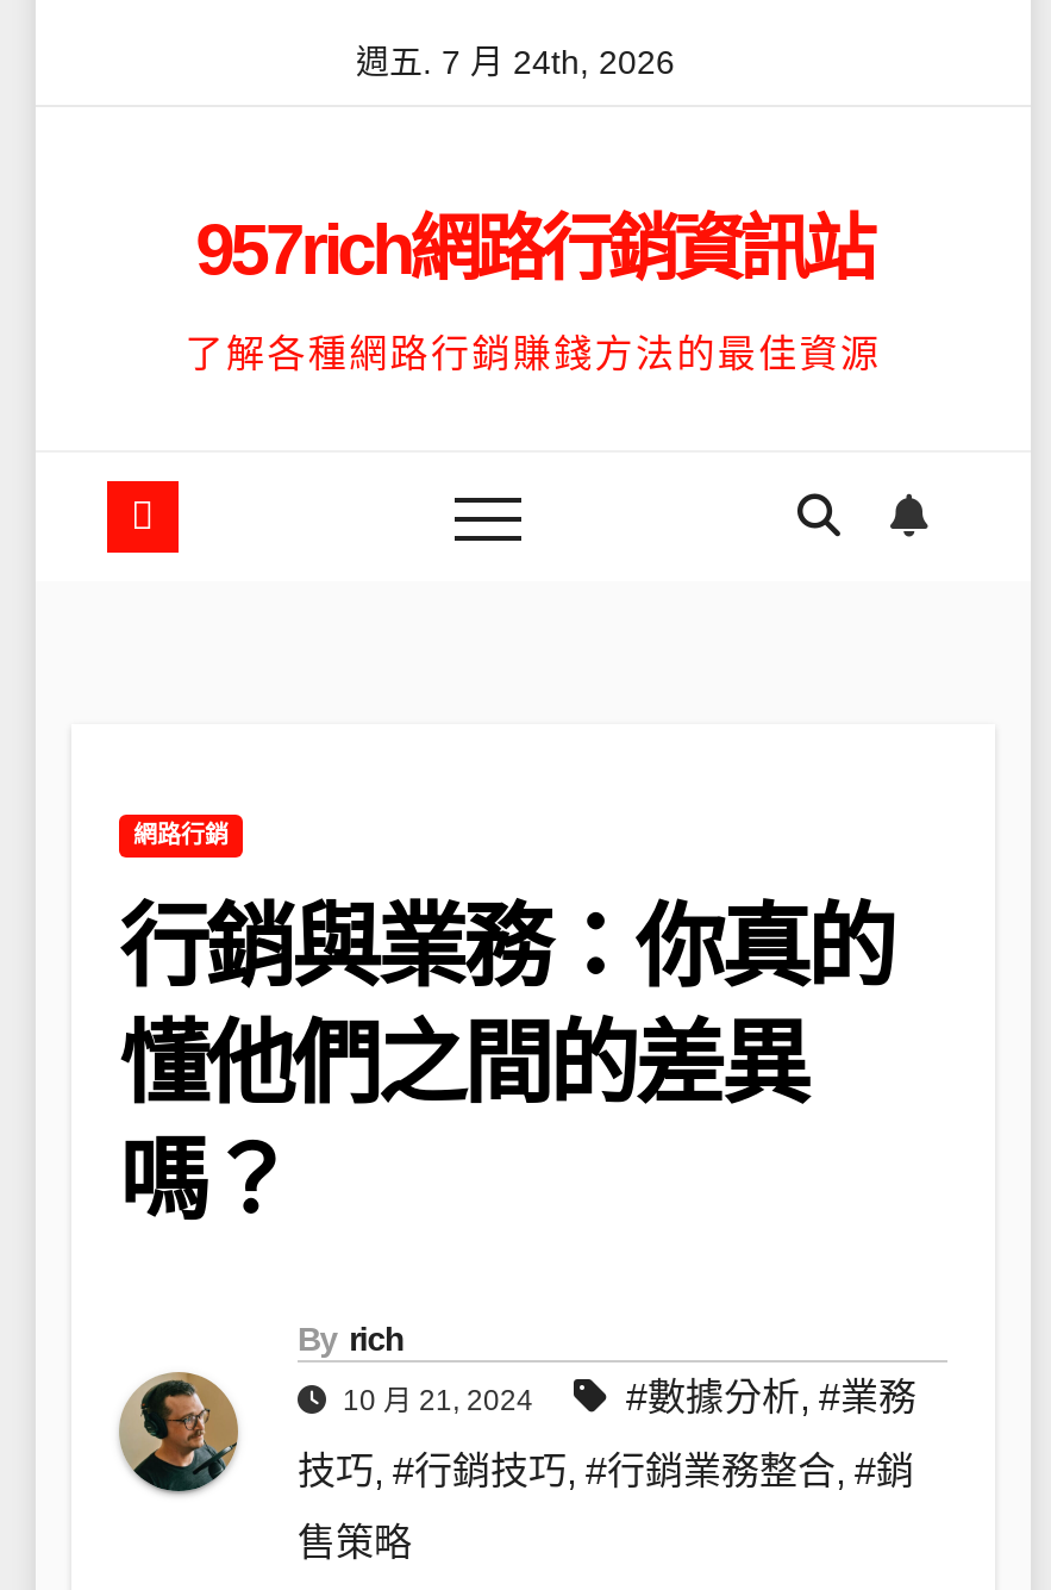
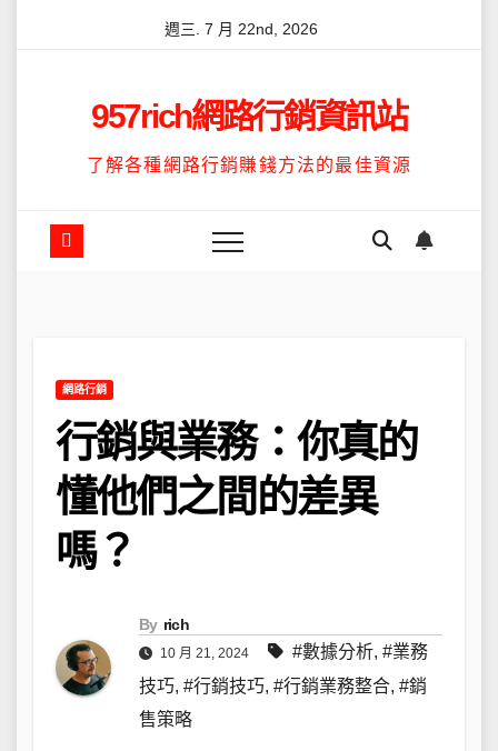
[356,43,675,81] 週五. 7 月 24th, 2026 -> [164,20,317,38] 週三. 7 月 22nd, 2026

